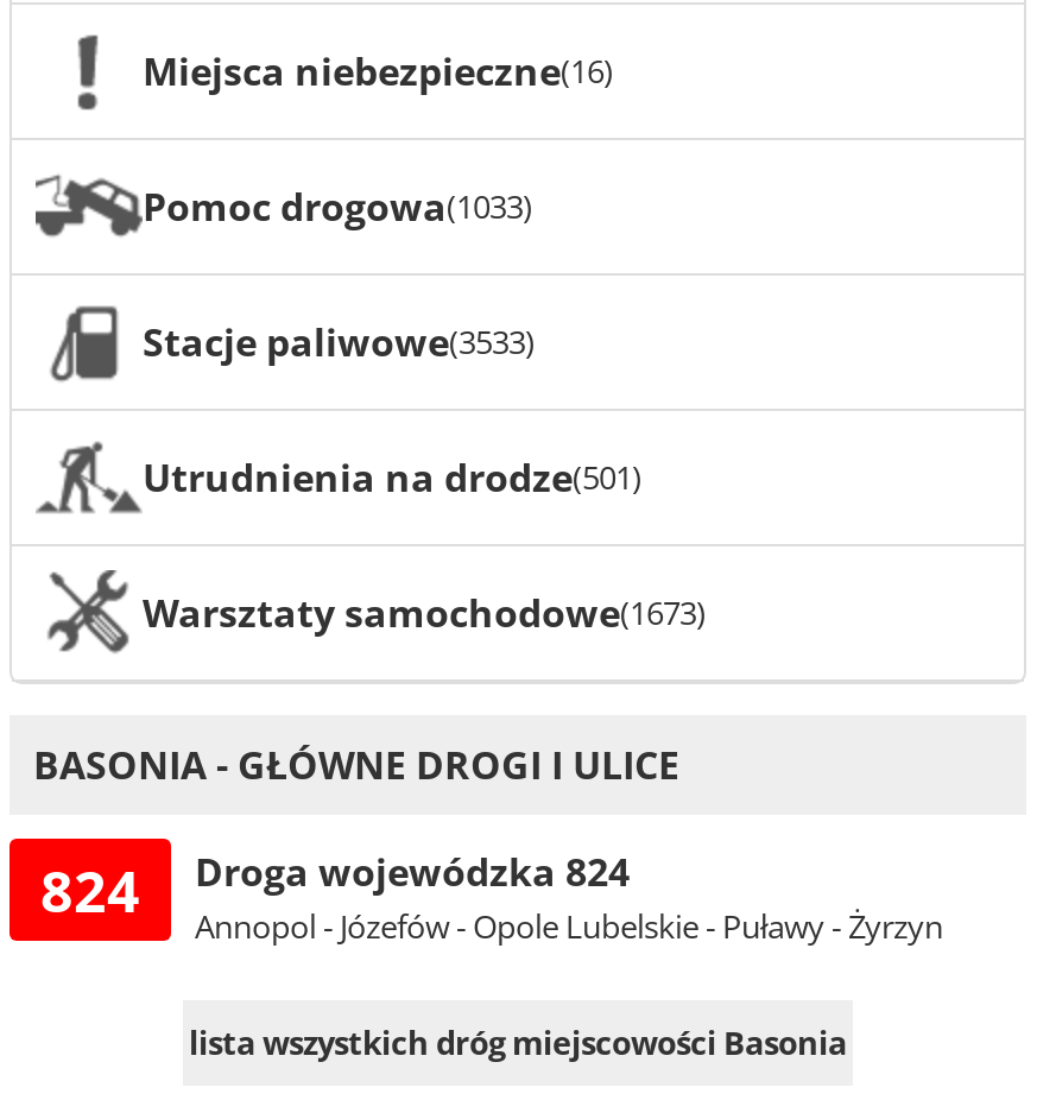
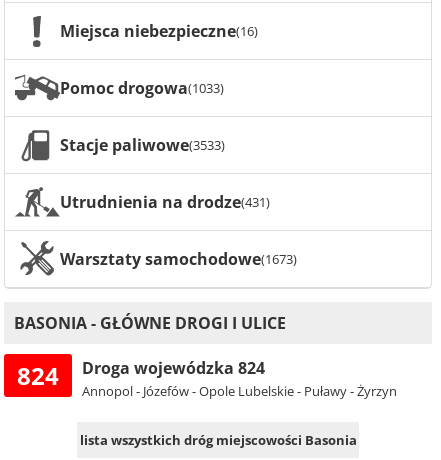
[143,451,641,503] Utrudnienia na drodze(501) -> [60,191,270,213] Utrudnienia na drodze(431)

